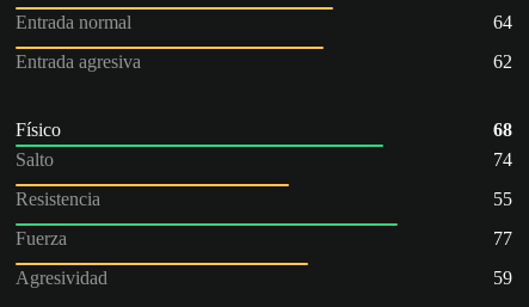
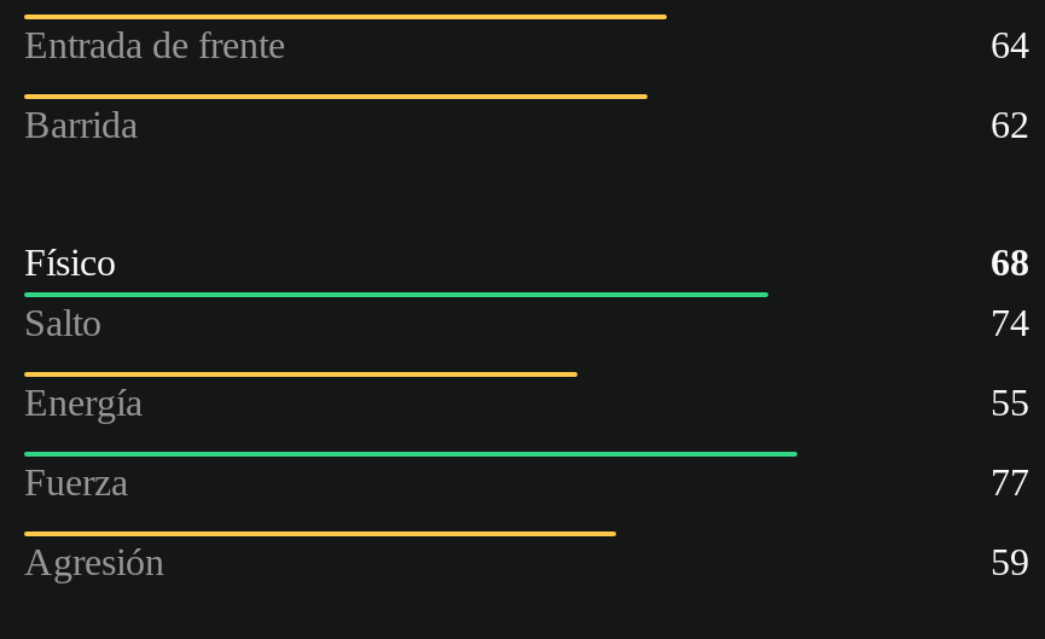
[16,12,131,32] Entrada normal -> [24,24,285,65] Entrada de frente
[16,51,141,71] Entrada agresiva -> [24,103,138,144] Barrida
[16,189,100,209] Resistencia -> [24,381,143,422] Energía
[16,267,107,288] Agresividad -> [24,541,164,582] Agresión

